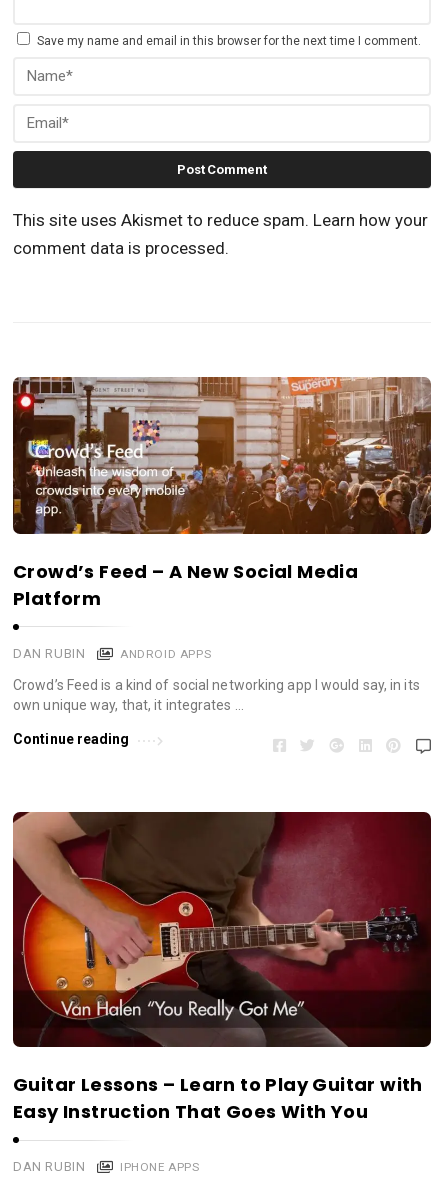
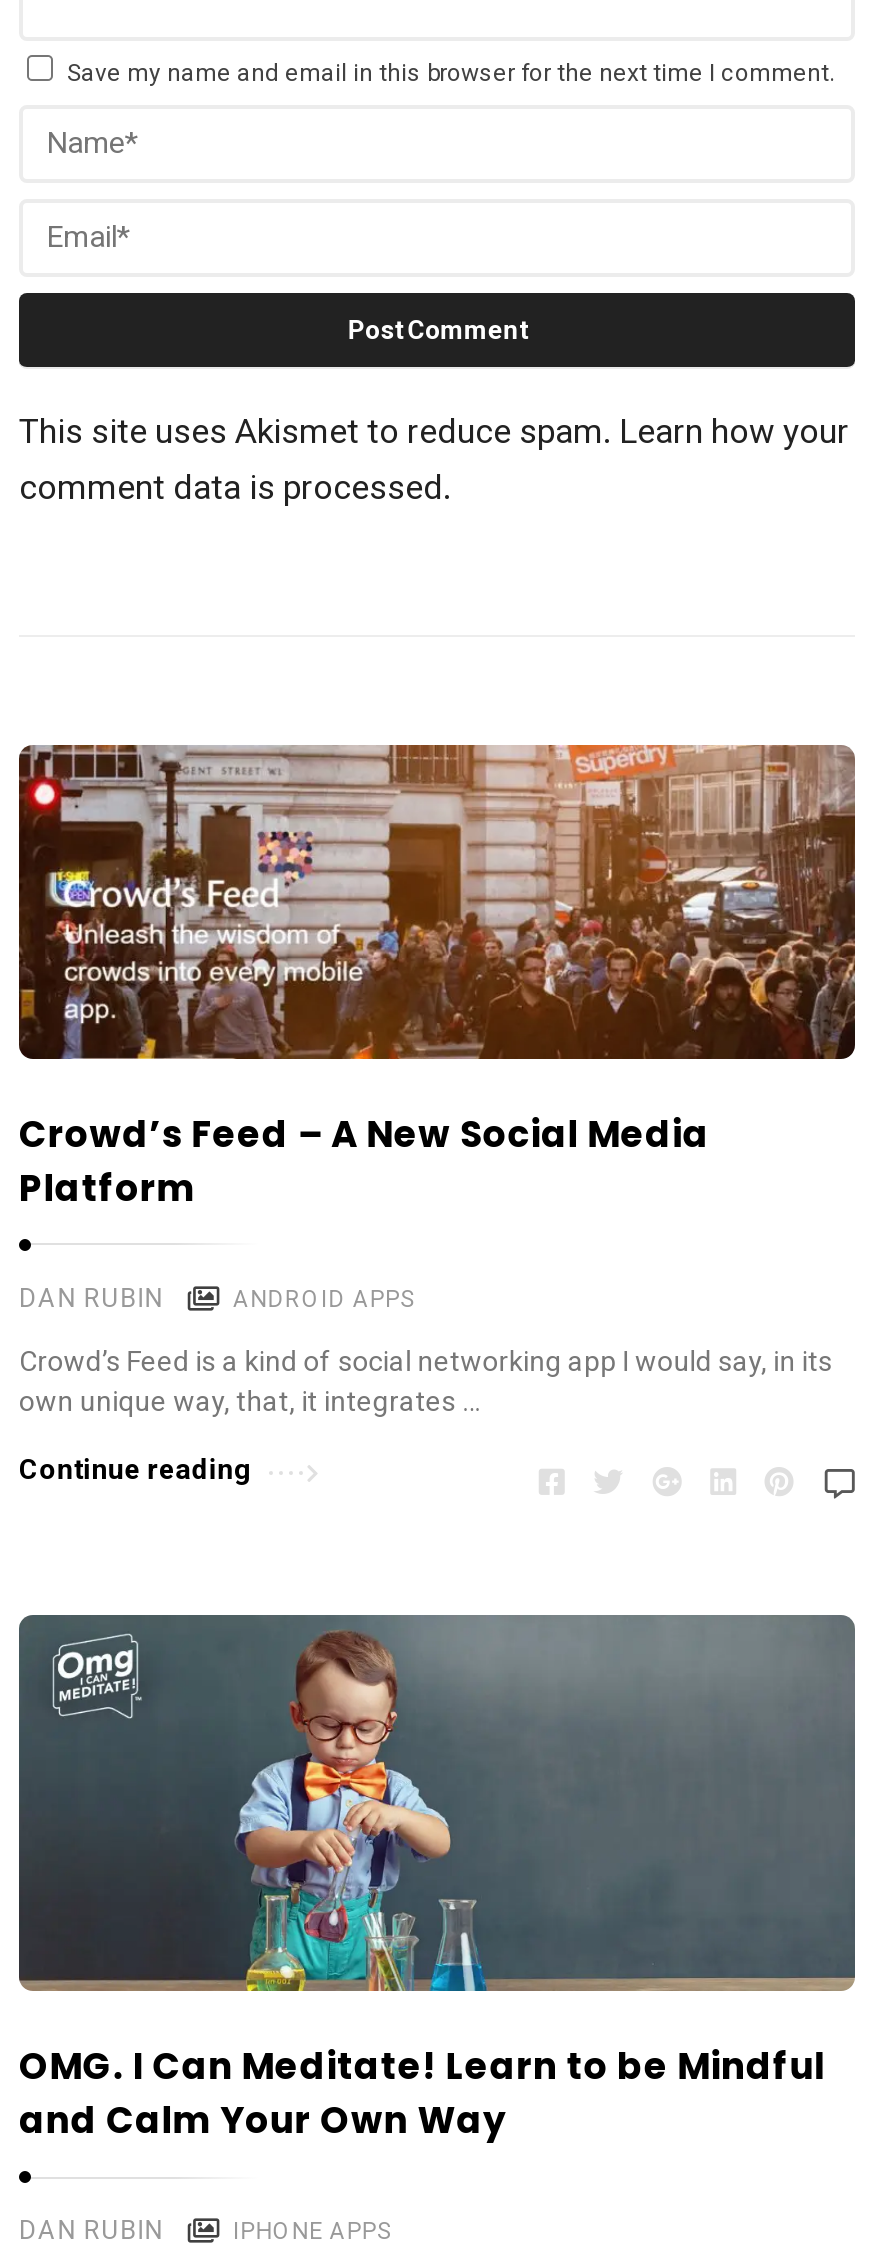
[12,811,432,1018] [image] -> [19,1613,857,1993] [image]
[13,1072,423,1124] Guitar Lessons – Learn to Play Guitar with | Easy Instruction That Goes With You -> [19,2041,825,2145] OMG. I Can Meditate! Learn to be Mindful | and Calm Your Own Way

